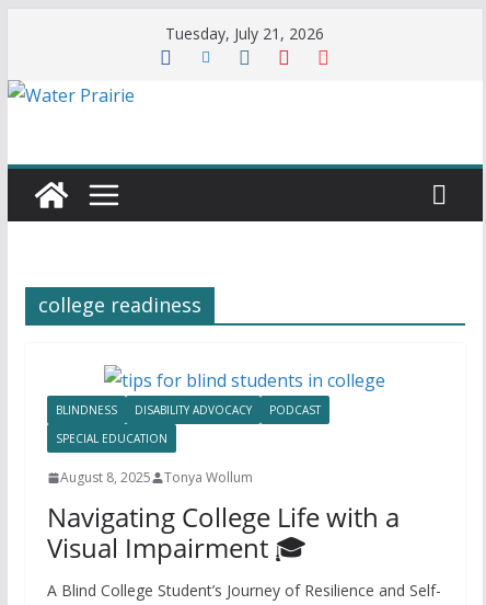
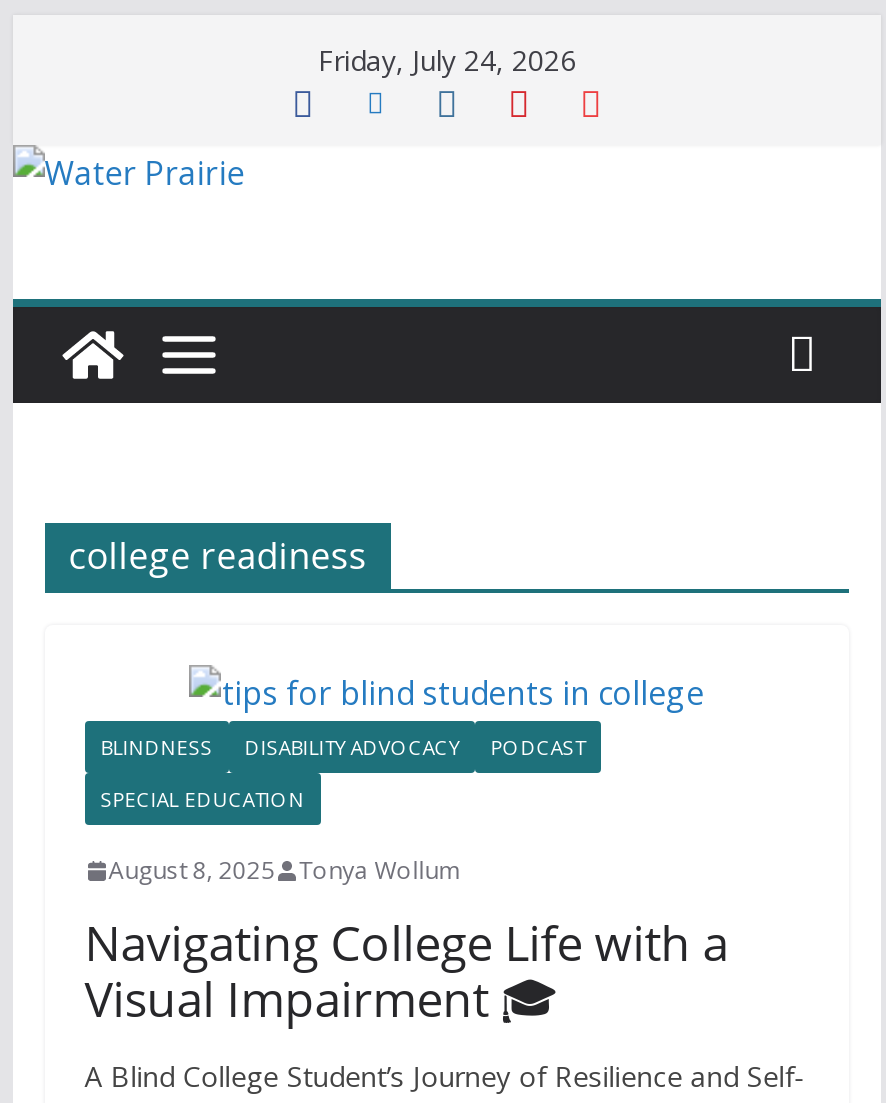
[166,23,325,44] Tuesday, July 21, 2026 -> [318,41,576,79] Friday, July 24, 2026

